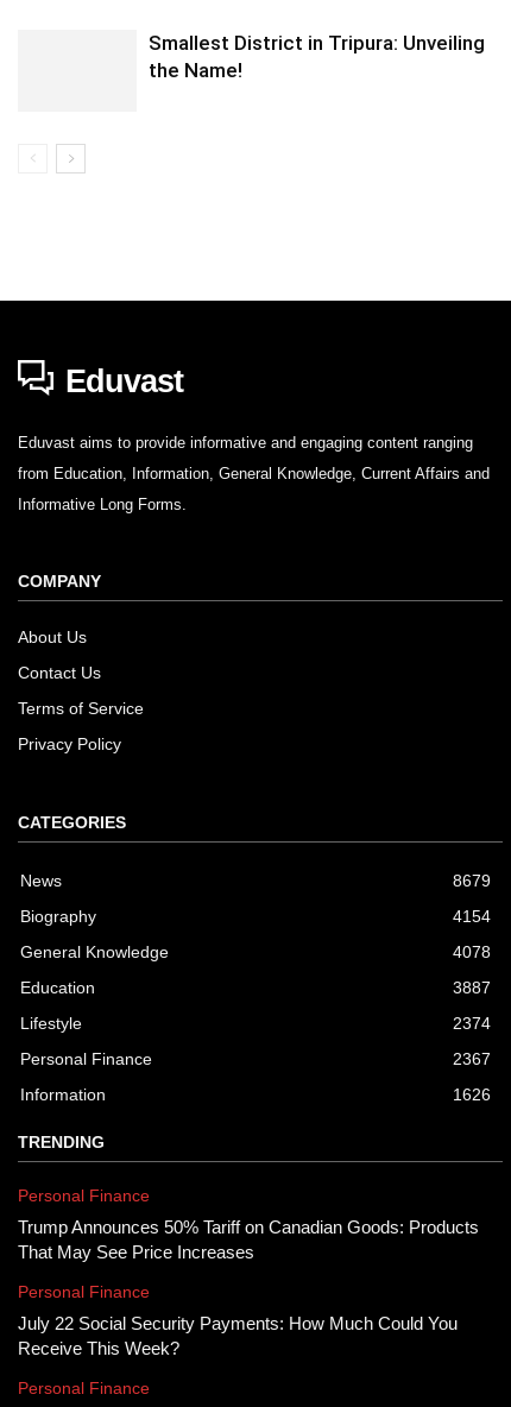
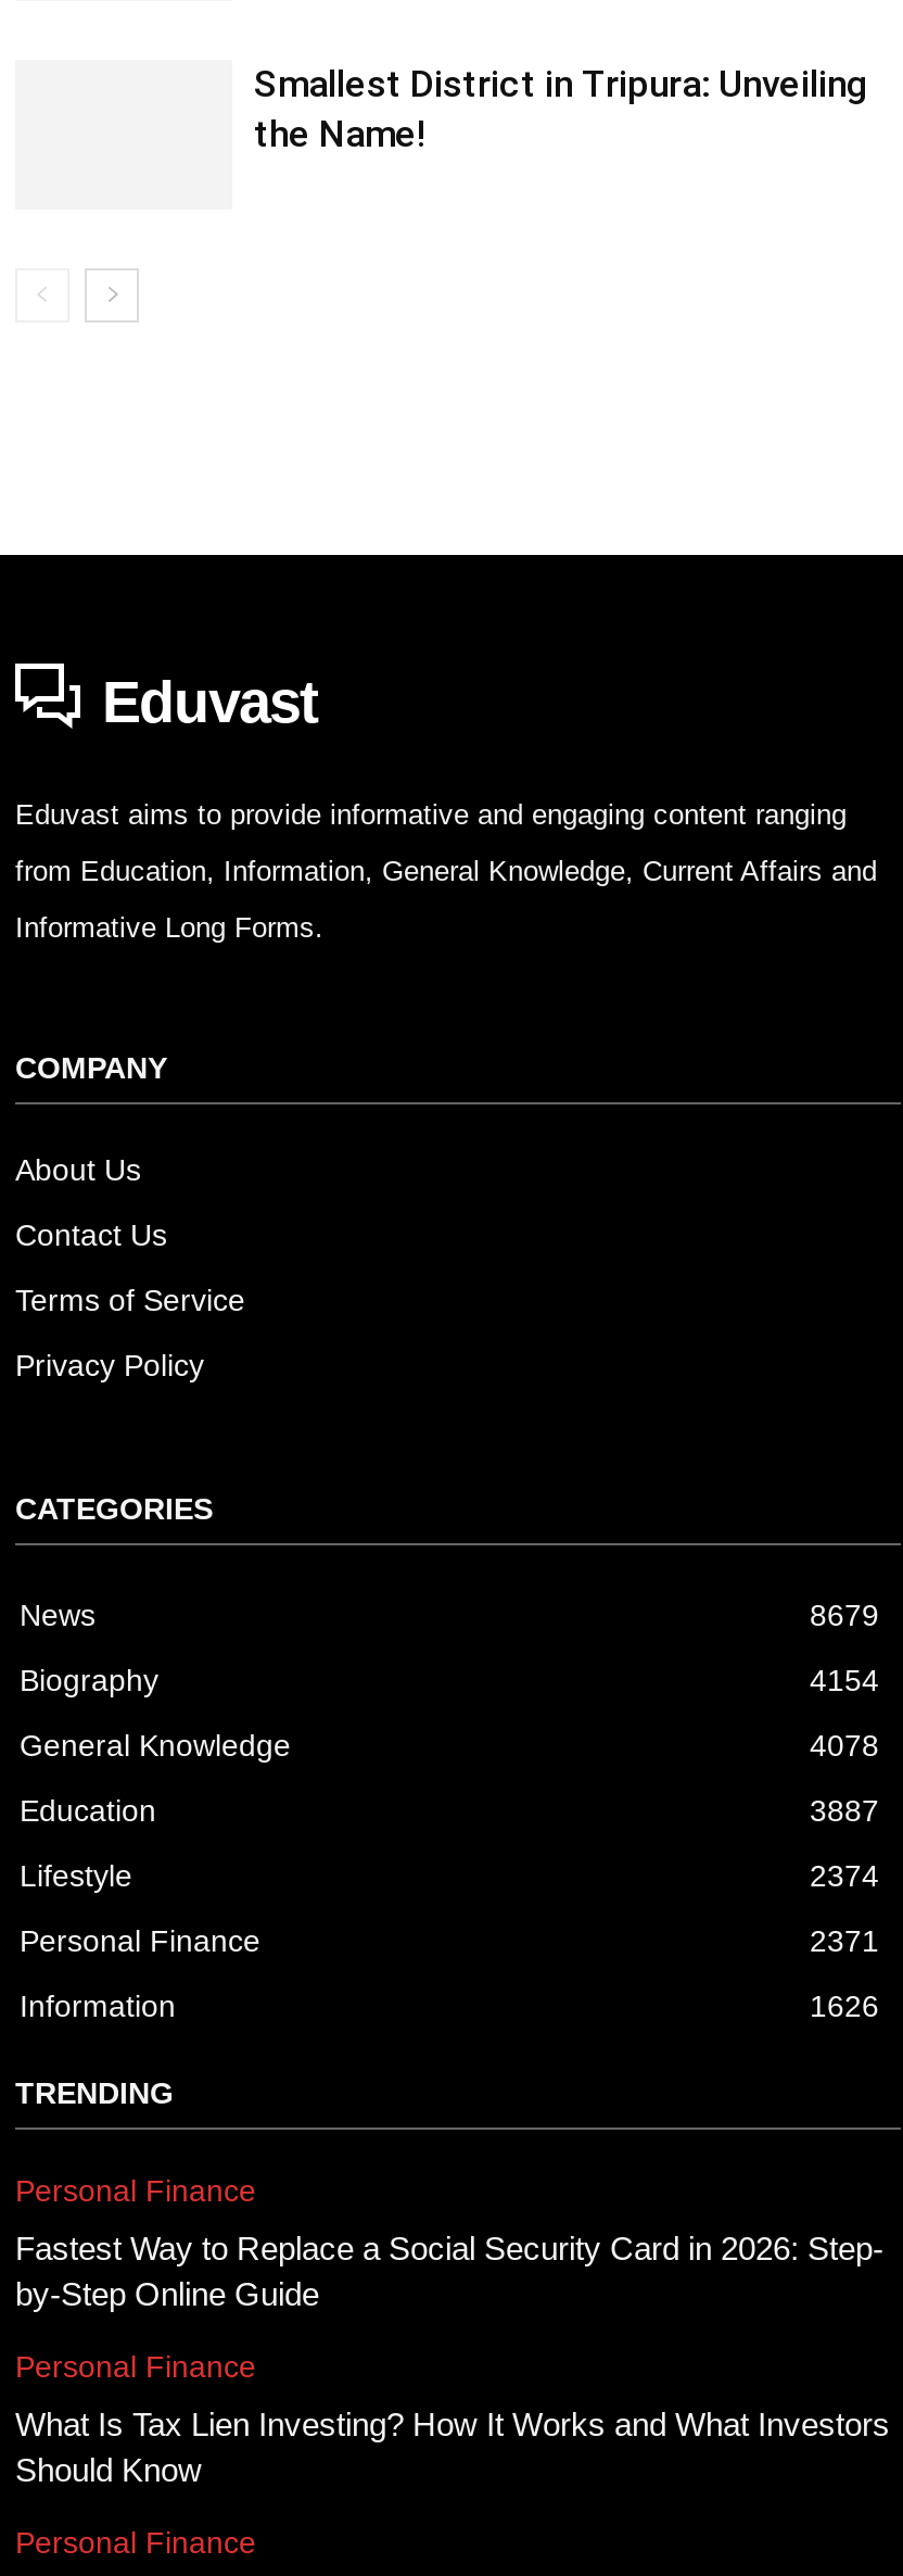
[453,1050,491,1069] 2367 -> [810,1923,879,1958] 2371
[18,1217,479,1263] Trump Announces 50% Tariff on Canadian Goods: Products | That May See Price Increases -> [15,2230,883,2312] Fastest Way to Replace a Social Security Card in 2026: Step- | by-Step Online Guide
[18,1314,458,1359] July 22 Social Security Payments: How Much Could You | Receive This Week? -> [15,2405,890,2488] What Is Tax Lien Investing? How It Works and What Investors | Should Know

